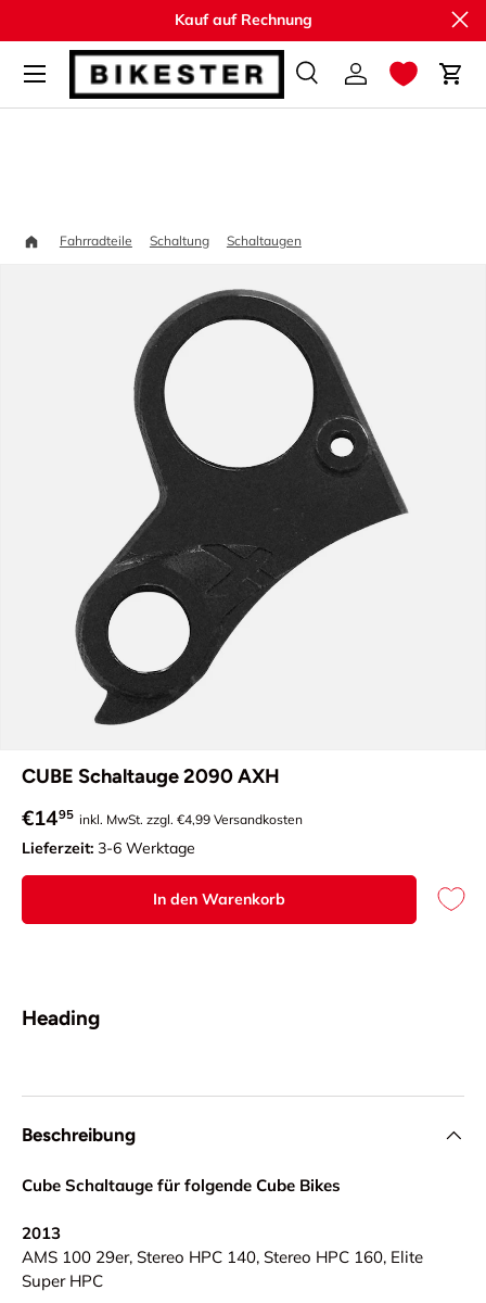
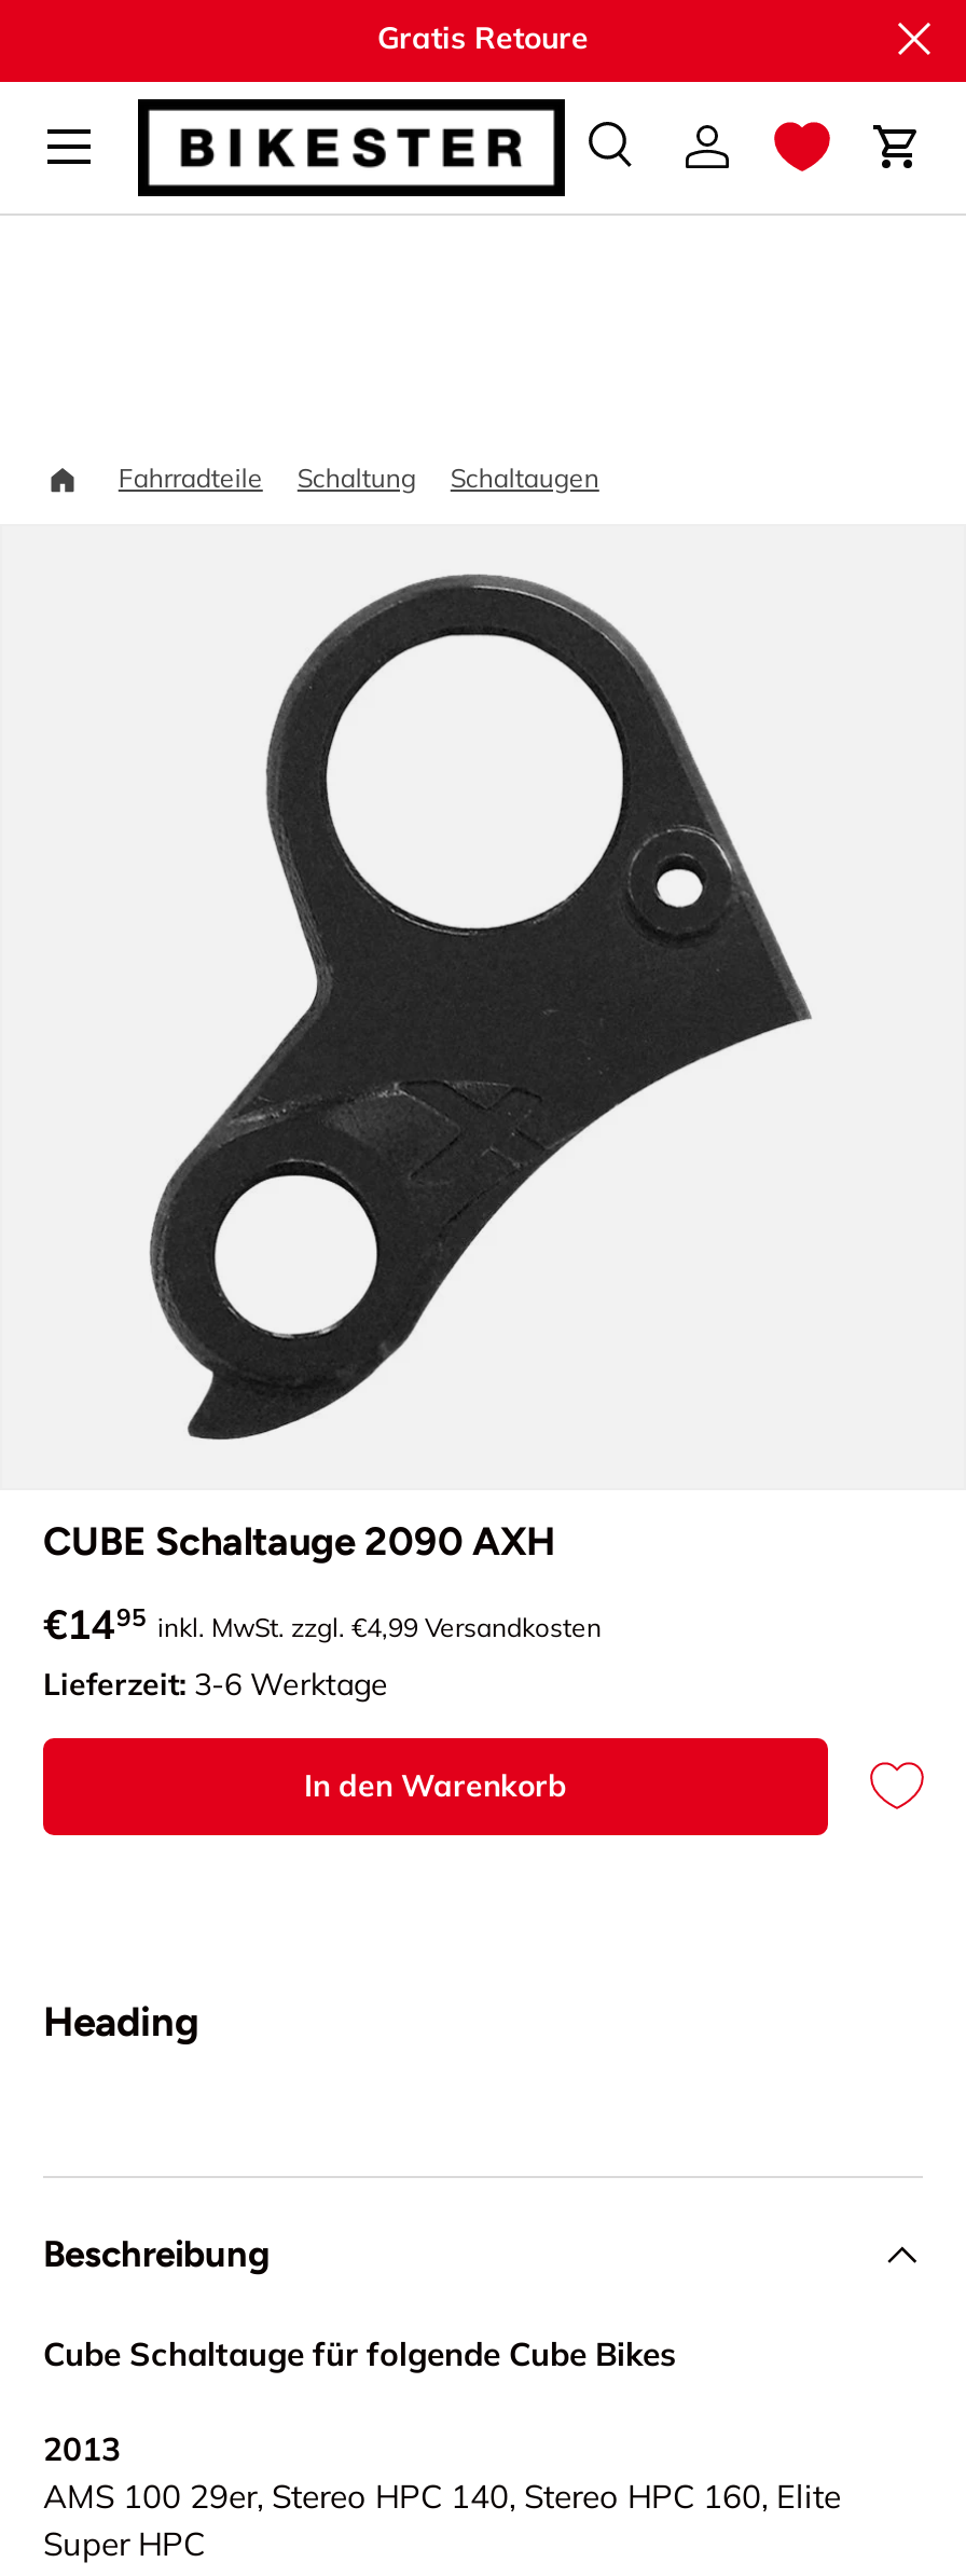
[174,9,312,28] Kauf auf Rechnung -> [377,17,589,56] Gratis Retoure

